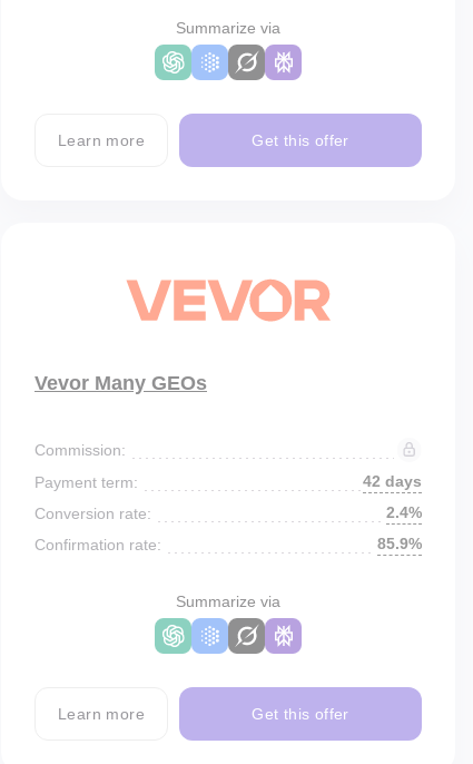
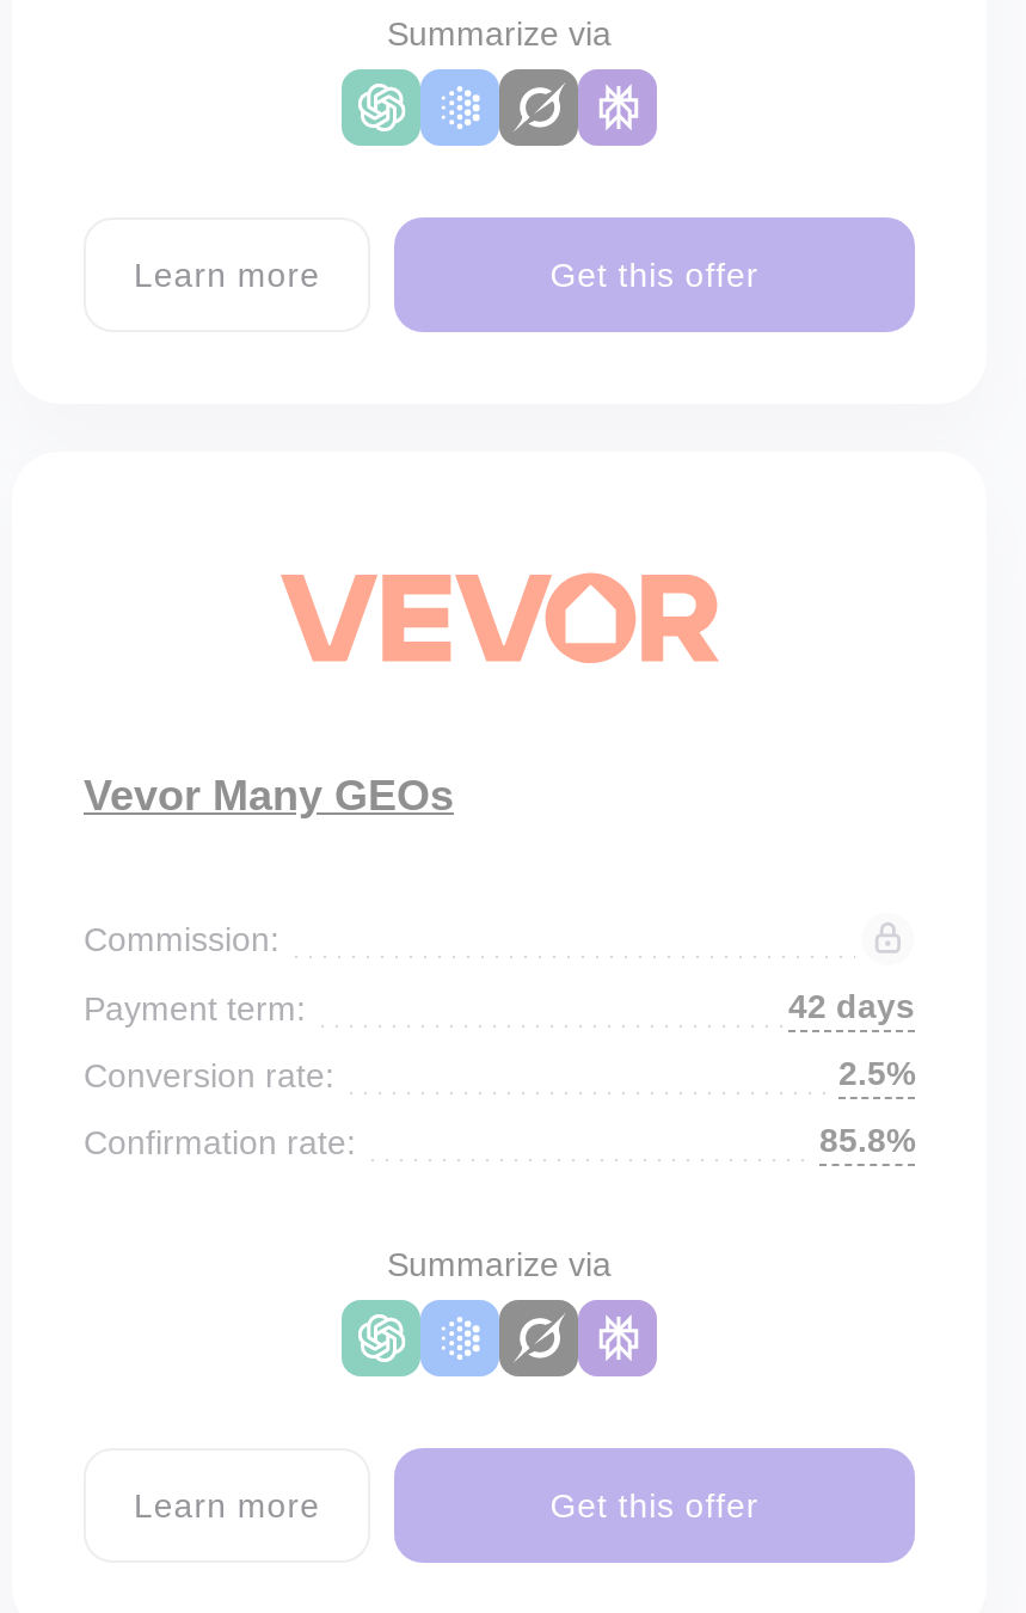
[386,503,422,521] 2.4% -> [838,1054,915,1092] 2.5%
[377,535,422,552] 85.9% -> [819,1121,915,1159] 85.8%

